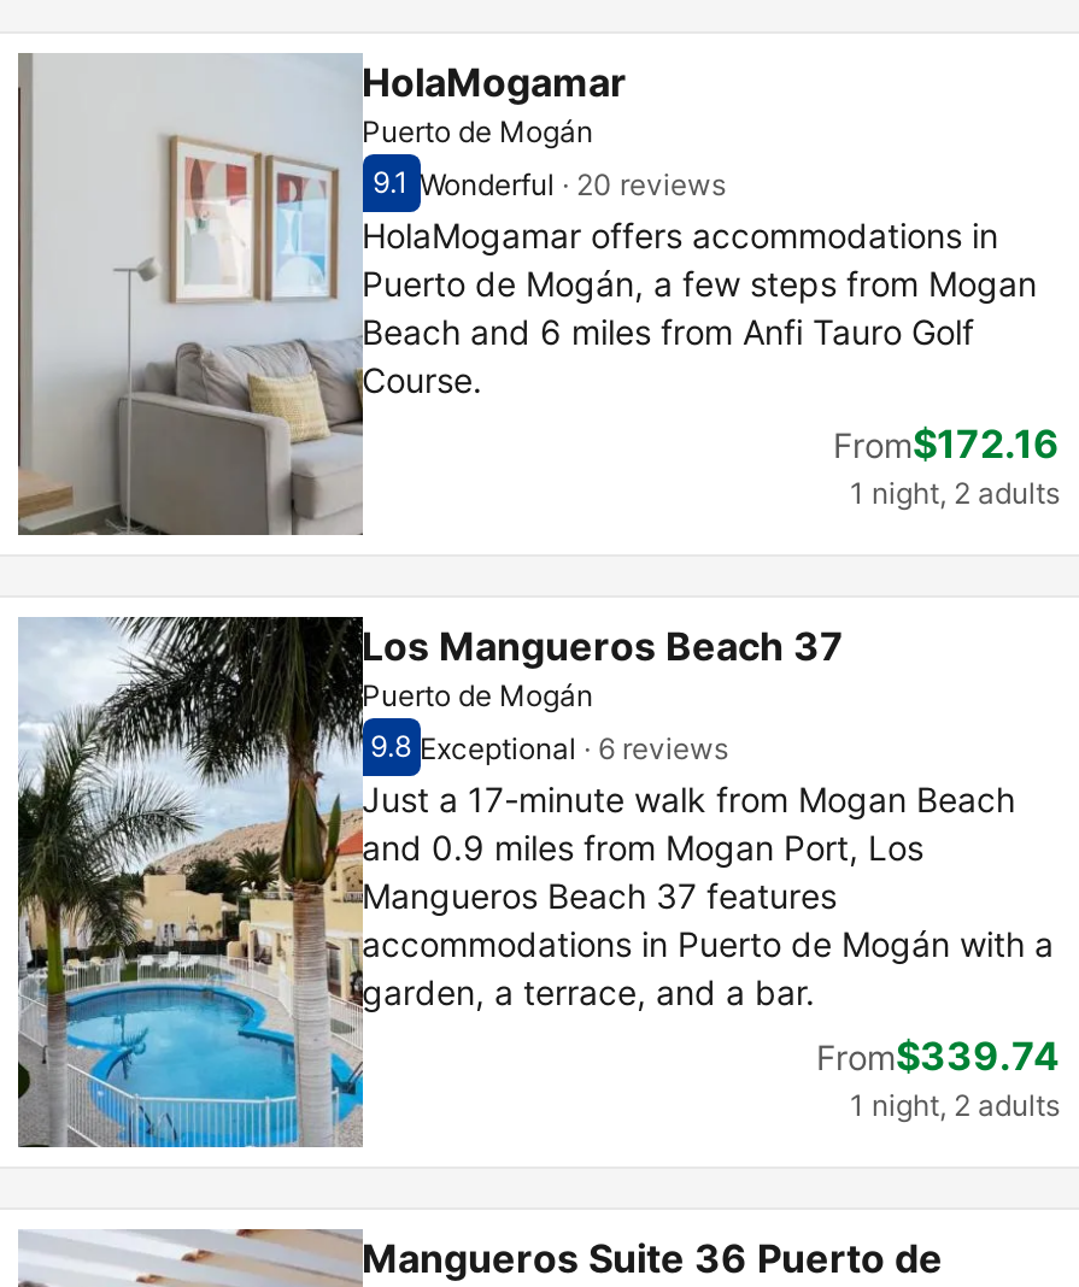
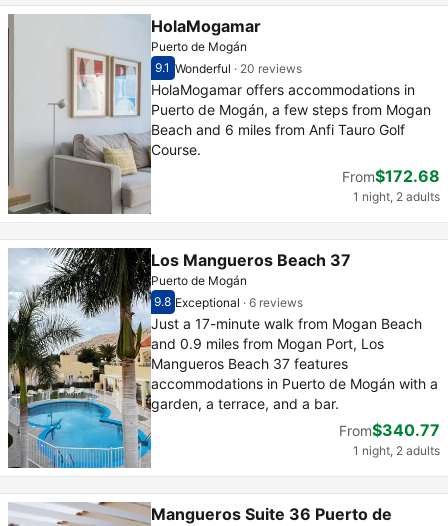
[833,419,1060,468] From$172.16 -> [342,166,440,186] From$172.68
[816,1032,1060,1080] From$339.74 -> [339,420,440,440] From$340.77

